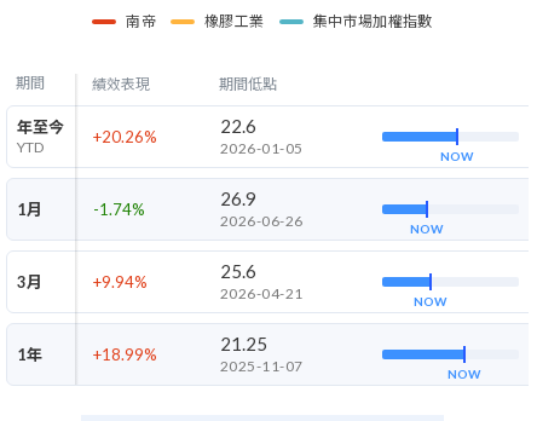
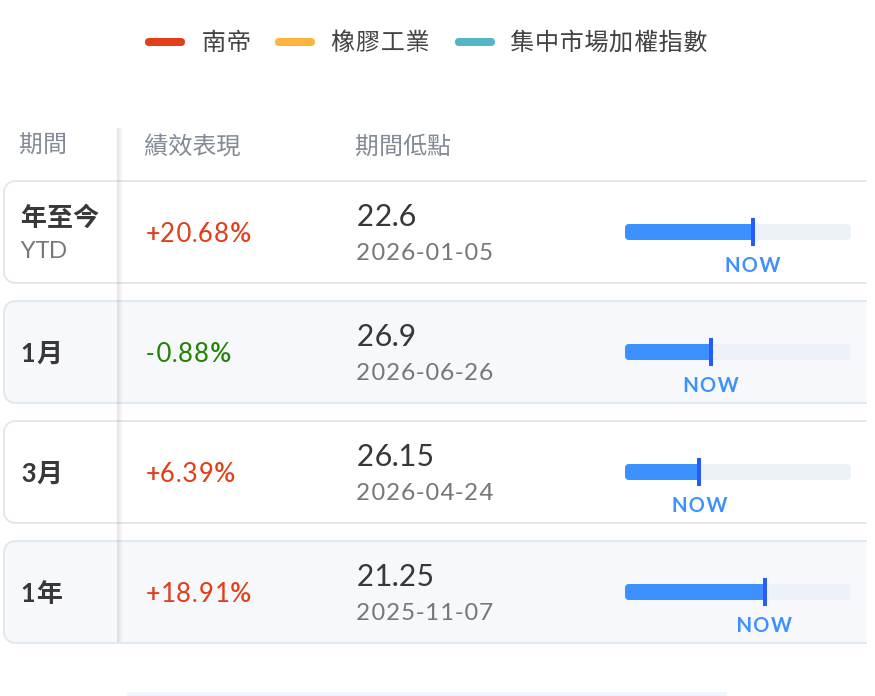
[17,117,157,146] 年至今 +20.26% -> [21,199,252,247] 年至今 +20.68%
[93,199,145,218] -1.74% -> [146,335,232,367] -0.88%
[220,260,256,282] 25.6 -> [356,436,434,472] 26.15
[93,272,147,291] +9.94% -> [146,455,236,487] +6.39%
[220,284,303,302] 2026-04-21 -> [356,476,494,506] 2026-04-24
[93,344,157,364] +18.99% -> [146,575,252,607] +18.91%

